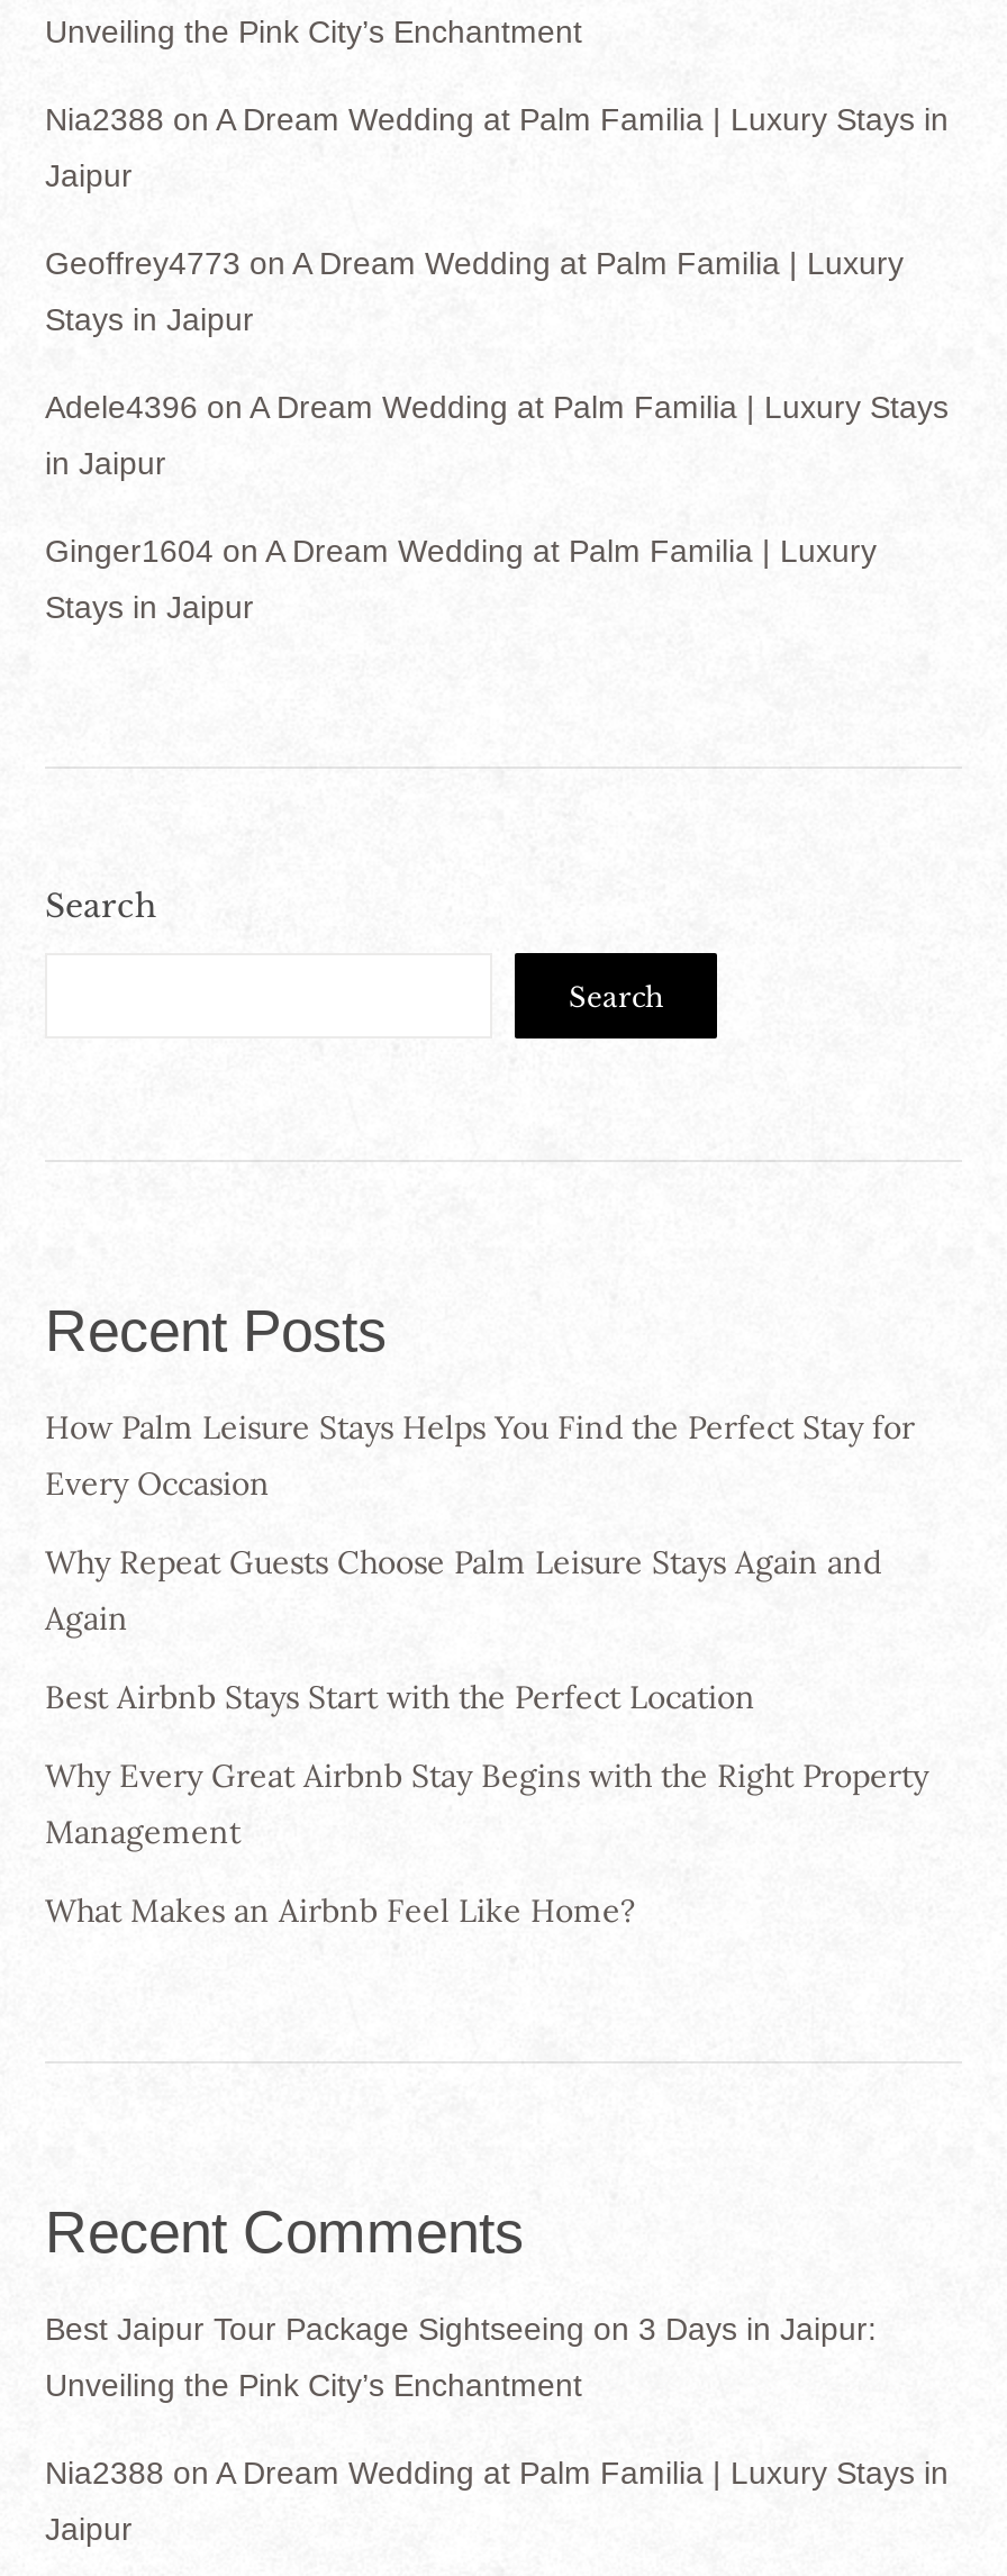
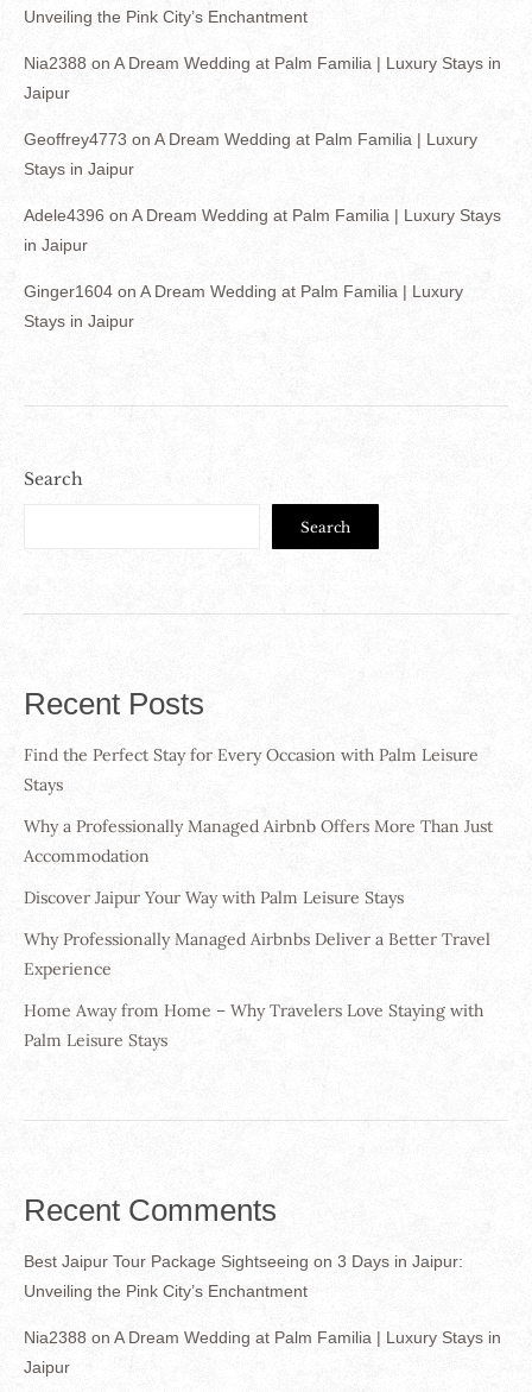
[45,1407,915,1504] How Palm Leisure Stays Helps You Find the Perfect Stay for | Every Occasion -> [24,744,479,795] Find the Perfect Stay for Every Occasion with Palm Leisure | Stays
[45,1542,881,1639] Why Repeat Guests Choose Palm Leisure Stays Again and | Again -> [24,815,493,867] Why a Professionally Managed Airbnb Offers More Than Just | Accommodation
[45,1677,755,1717] Best Airbnb Stays Start with the Perfect Location -> [24,887,404,908] Discover Jaipur Your Way with Palm Leisure Stays
[45,1756,928,1852] Why Every Great Airbnb Stay Begins with the Right Property | Management -> [24,928,490,980] Why Professionally Managed Airbnbs Deliver a Better Travel | Experience
[45,1890,636,1931] What Makes an Airbnb Feel Like Home? -> [24,1000,483,1051] Home Away from Home – Why Travelers Love Staying with | Palm Leisure Stays

